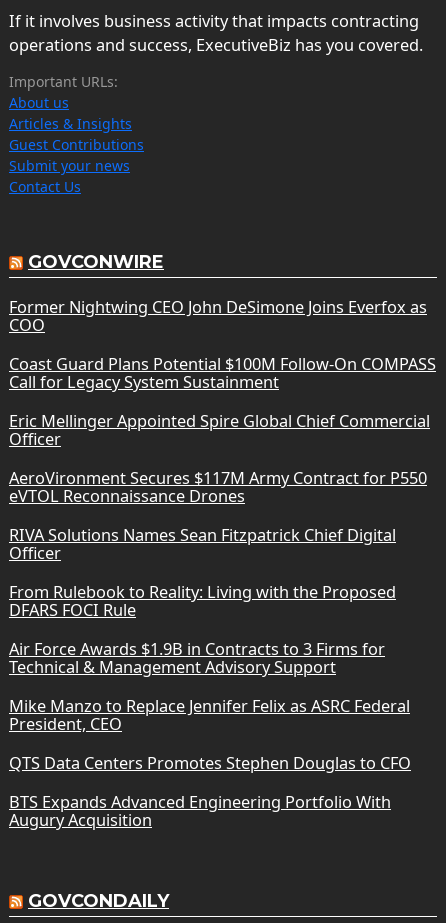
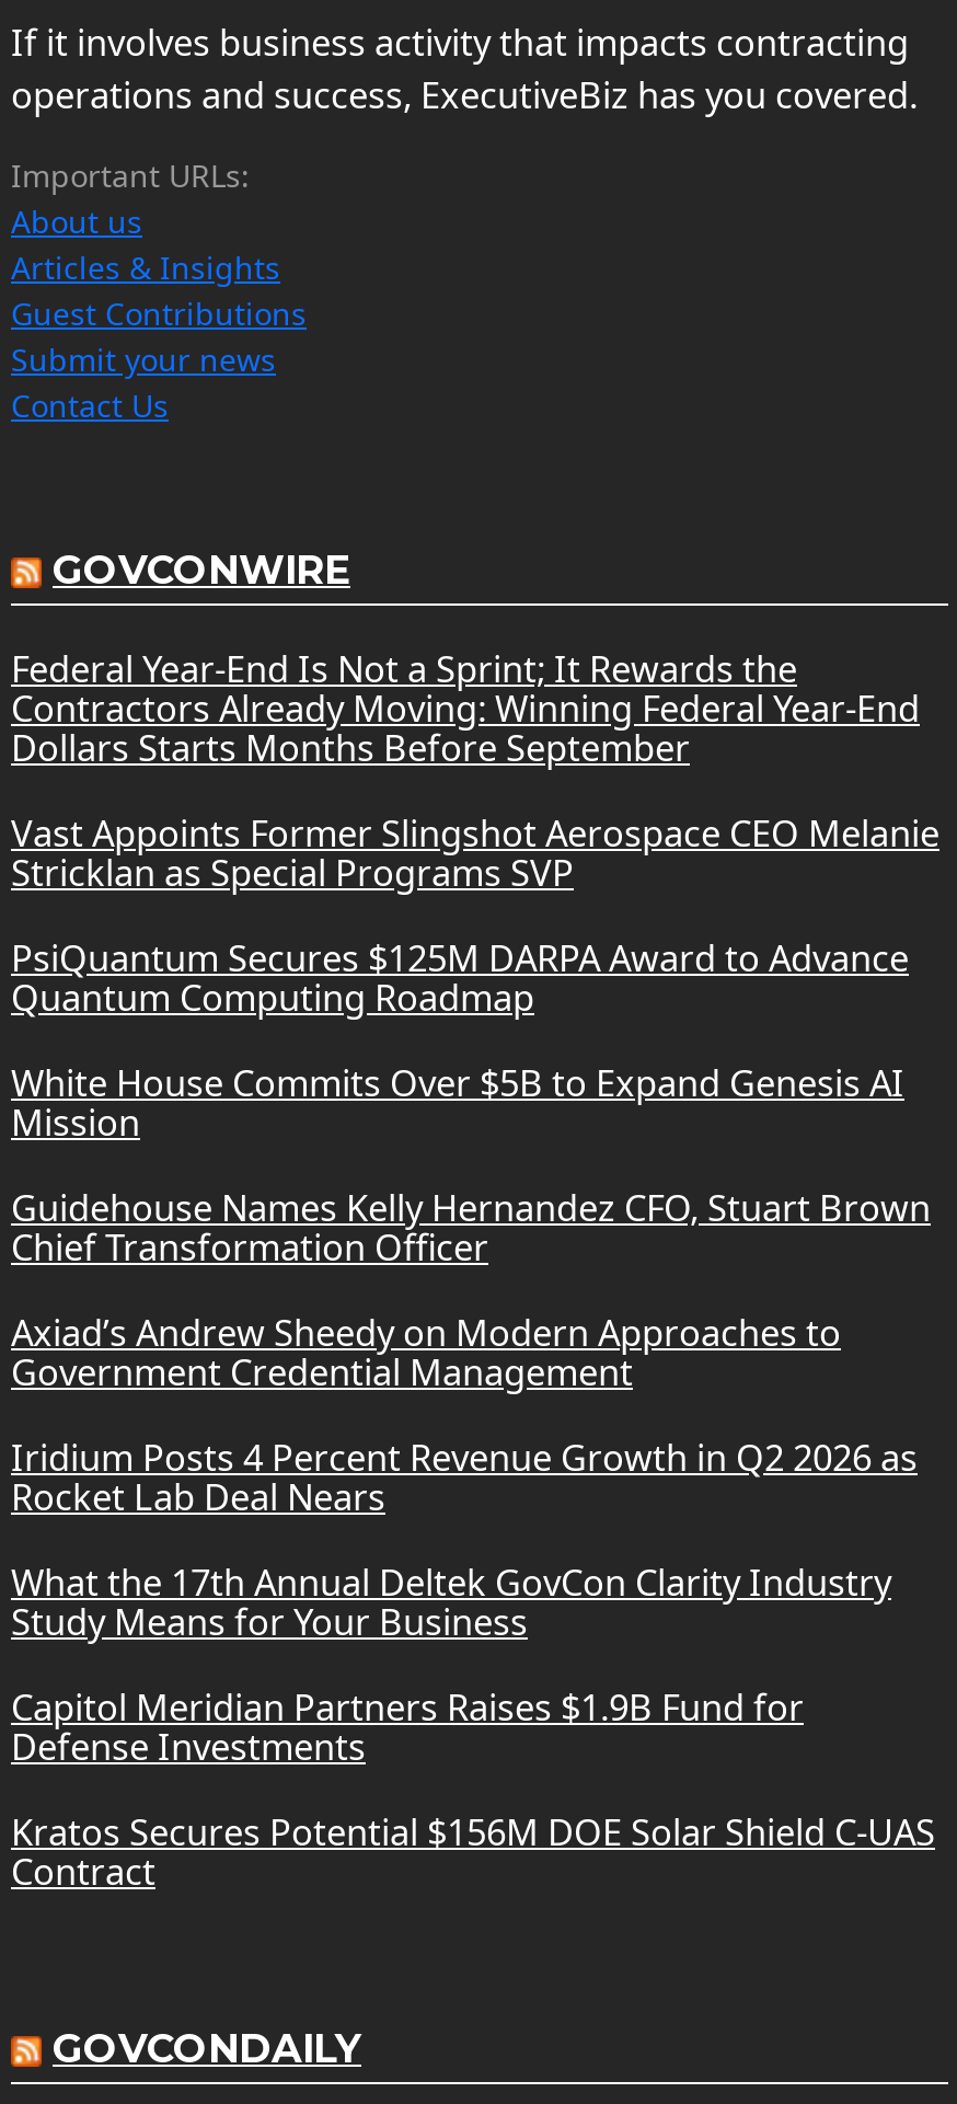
[9,296,427,336] Former Nightwing CEO John DeSimone Joins Everfox as | COO -> [11,646,920,773] Federal Year-End Is Not a Sprint; It Rewards the | Contractors Already Moving: Winning Federal Year-End | Dollars Starts Months Before September
[9,353,436,393] Coast Guard Plans Potential $100M Follow-On COMPASS | Call for Legacy System Sustainment -> [11,810,939,898] Vast Appoints Former Slingshot Aerospace CEO Melanie | Stricklan as Special Programs SVP
[9,410,430,450] Eric Mellinger Appointed Spire Global Chief Commercial | Officer -> [11,935,909,1023] PsiQuantum Secures $125M DARPA Award to Advance | Quantum Computing Roadmap
[9,467,427,507] AeroVironment Secures $117M Army Contract for P550 | eVTOL Reconnaissance Drones -> [11,1060,904,1147] White House Commits Over $5B to Expand Genesis AI | Mission
[9,524,396,564] RIVA Solutions Names Sean Fitzpatrick Chief Digital | Officer -> [11,1185,931,1272] Guidehouse Names Kelly Hernandez CFO, Stuart Brown | Chief Transformation Officer
[9,581,396,621] From Rulebook to Reality: Living with the Proposed | DFARS FOCI Rule -> [11,1309,841,1397] Axiad’s Andrew Sheedy on Modern Approaches to | Government Credential Management
[9,638,385,678] Air Force Awards $1.9B in Contracts to 3 Firms for | Technical & Management Advisory Support -> [11,1434,918,1522] Iridium Posts 4 Percent Revenue Growth in Q2 2026 as | Rocket Lab Deal Nears
[9,695,410,735] Mike Manzo to Replace Jennifer Felix as ASRC Federal | President, CEO -> [11,1559,891,1647] What the 17th Annual Deltek GovCon Clarity Industry | Study Means for Your Business
[9,752,411,774] QTS Data Centers Promotes Stephen Douglas to CFO -> [11,1684,804,1772] Capitol Meridian Partners Raises $1.9B Fund for | Defense Investments
[9,791,391,831] BTS Expands Advanced Engineering Portfolio With | Augury Acquisition -> [11,1809,935,1897] Kratos Secures Potential $156M DOE Solar Shield C-UAS | Contract

